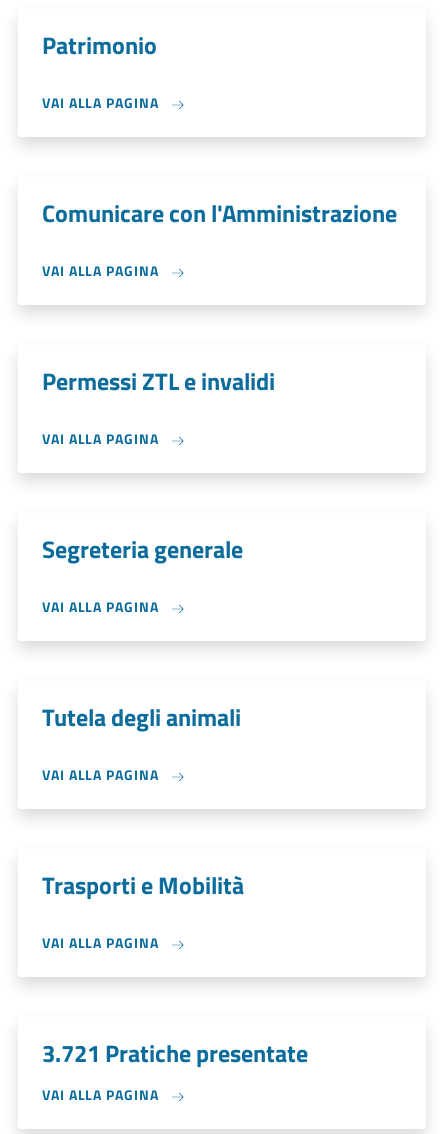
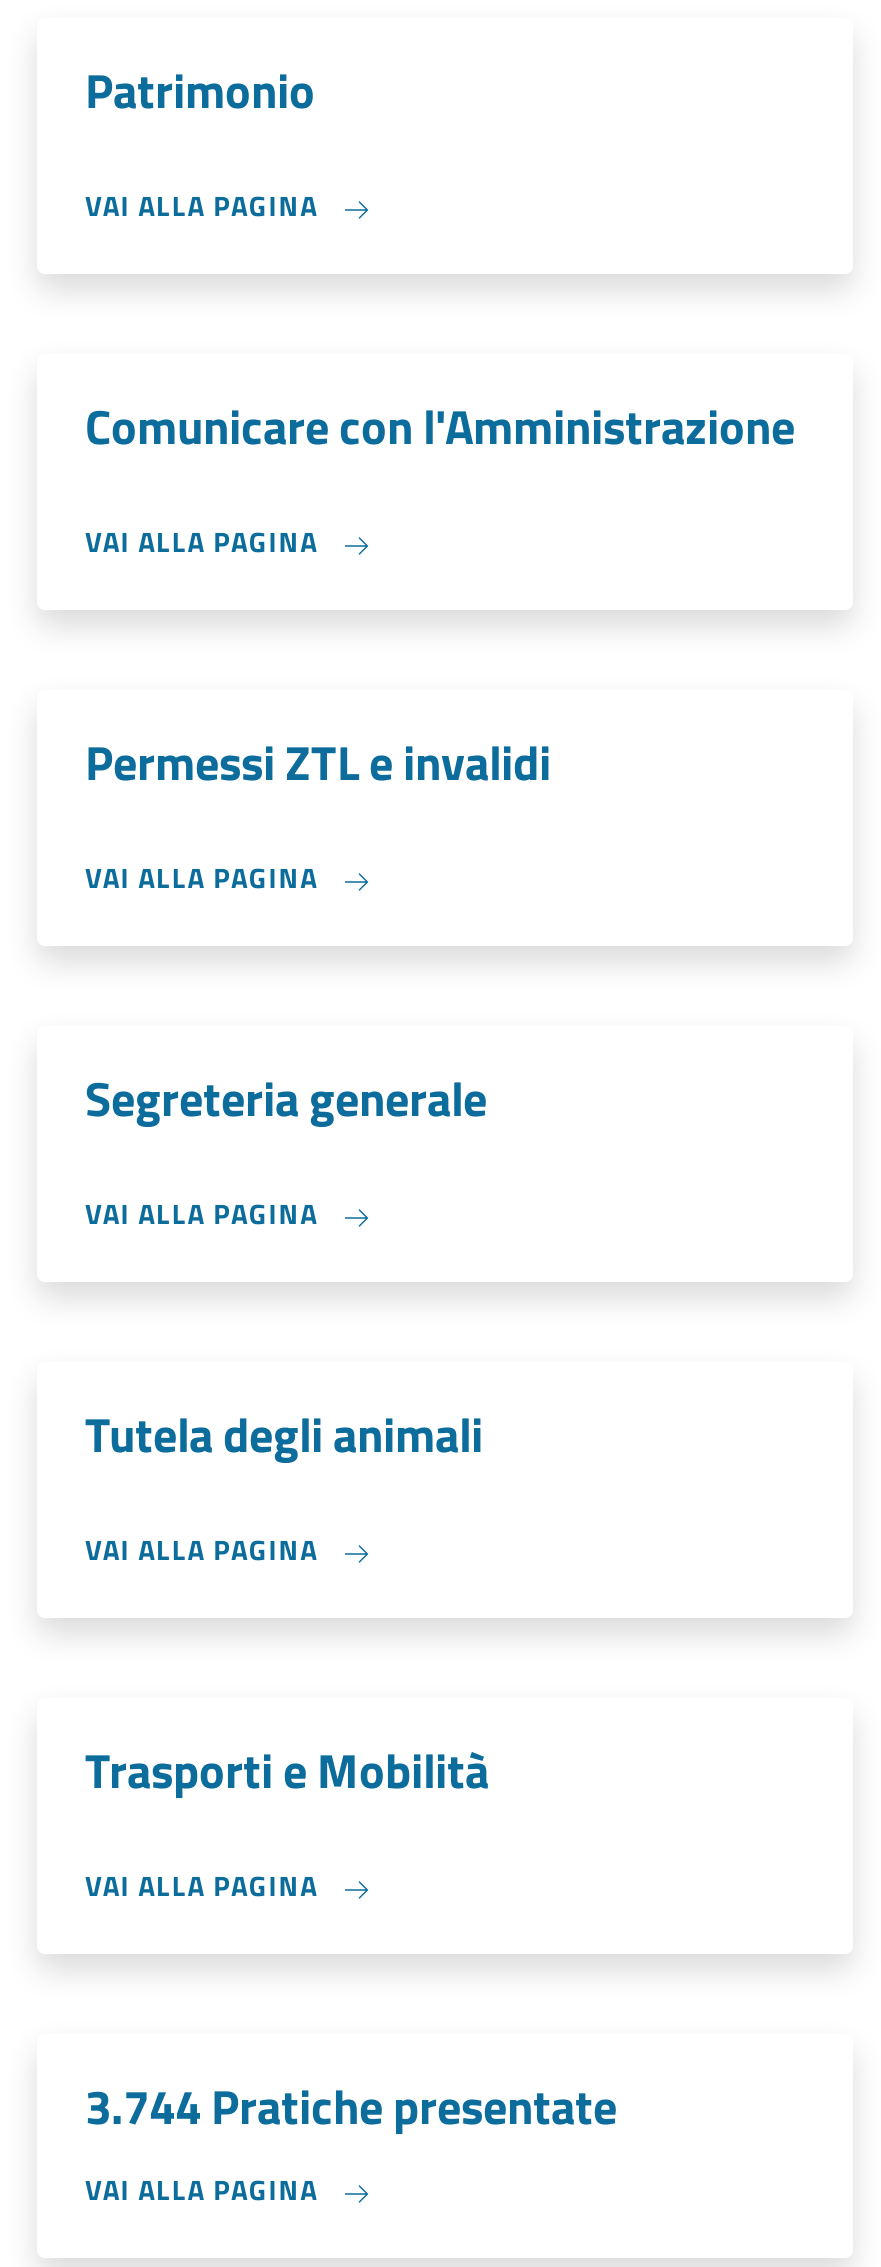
[42,1035,308,1071] 3.721 Pratiche presentate -> [85,2070,617,2142] 3.744 Pratiche presentate

